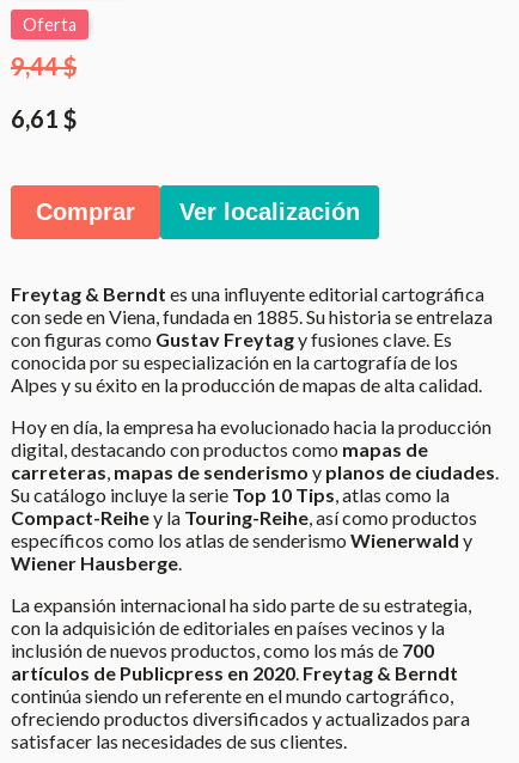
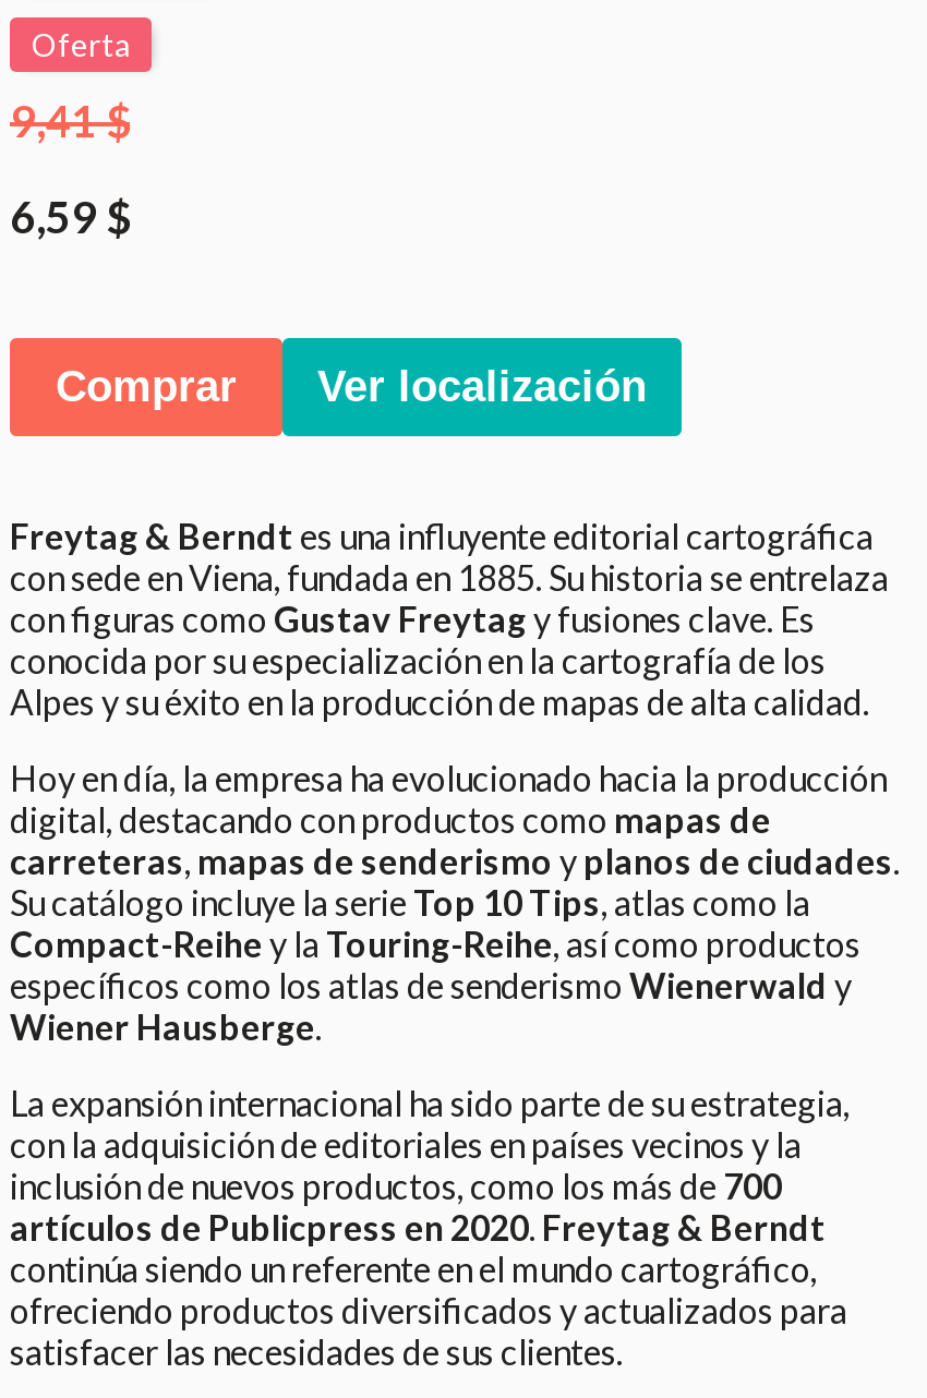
[11,51,77,80] 9,44 $ -> [10,94,130,146] 9,41 $
[11,104,77,133] 6,61 $ -> [10,190,130,242] 6,59 $

